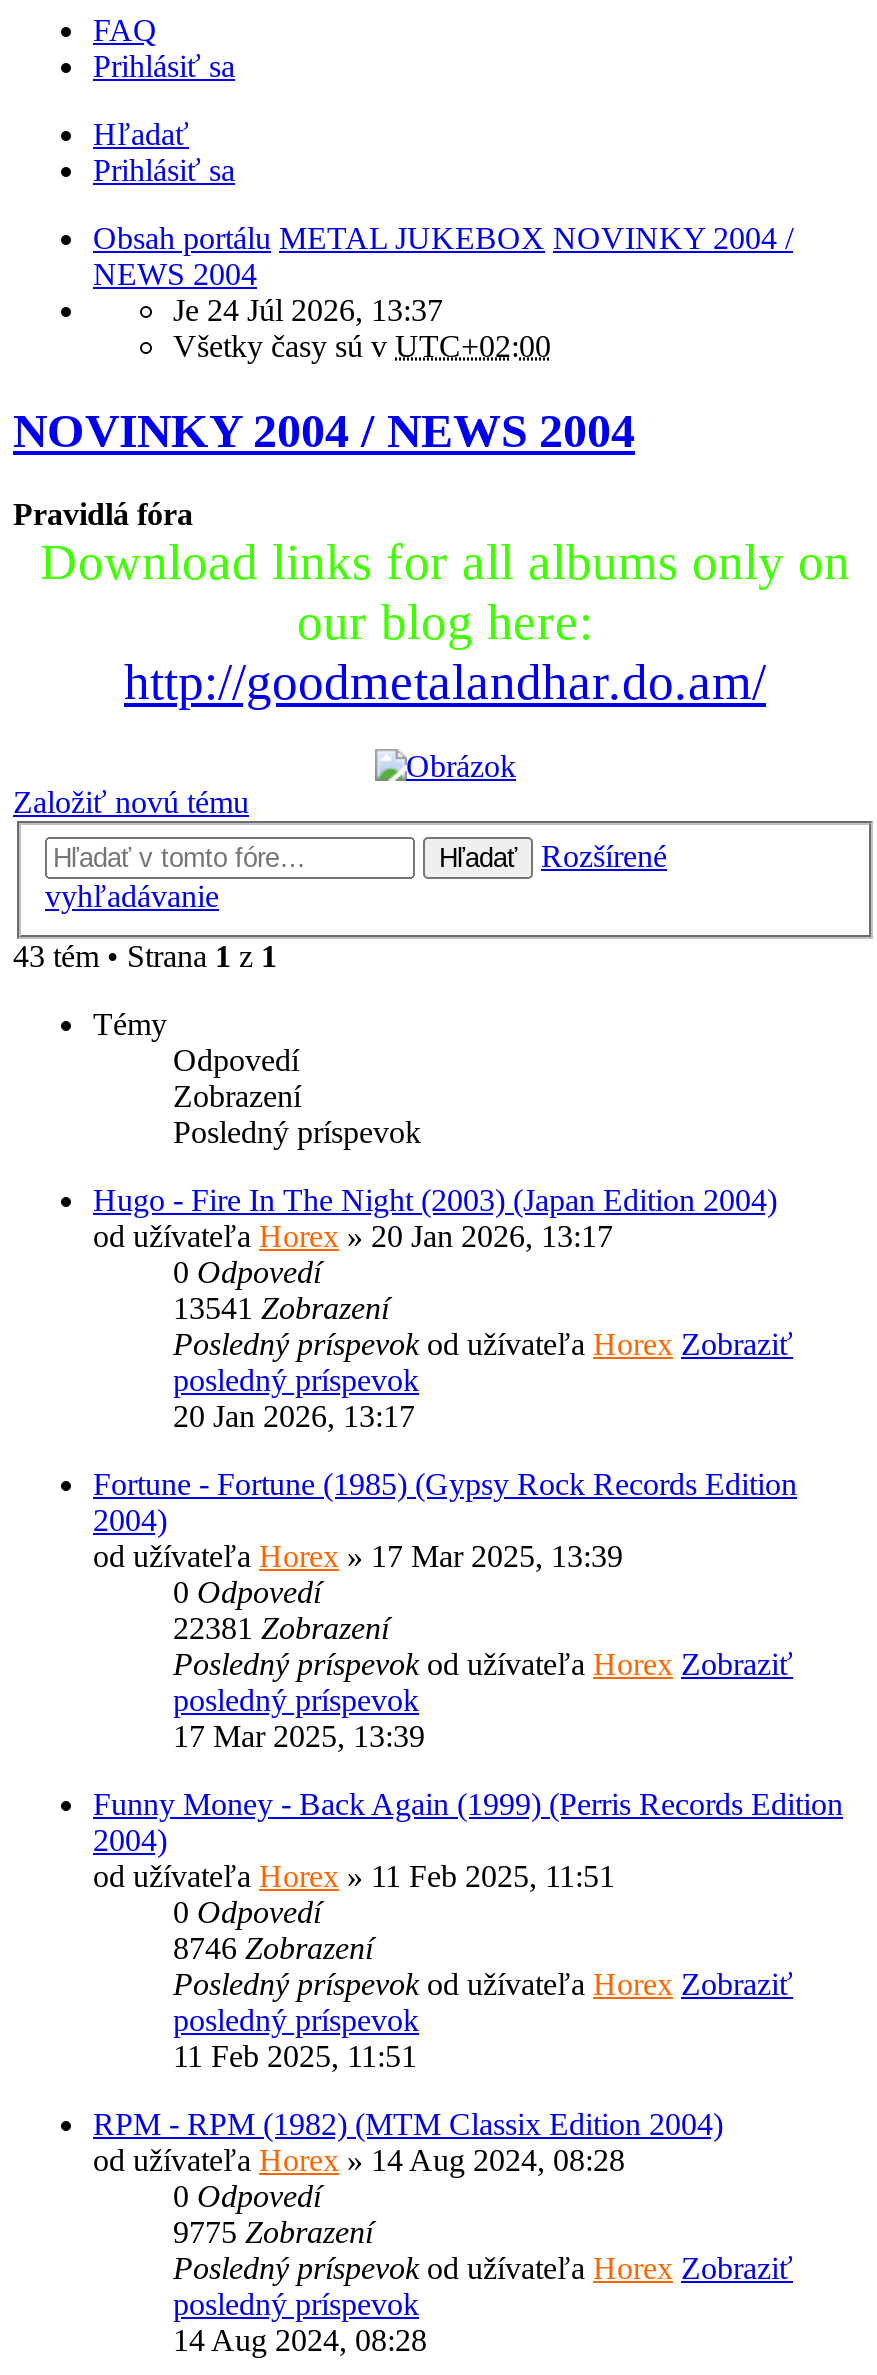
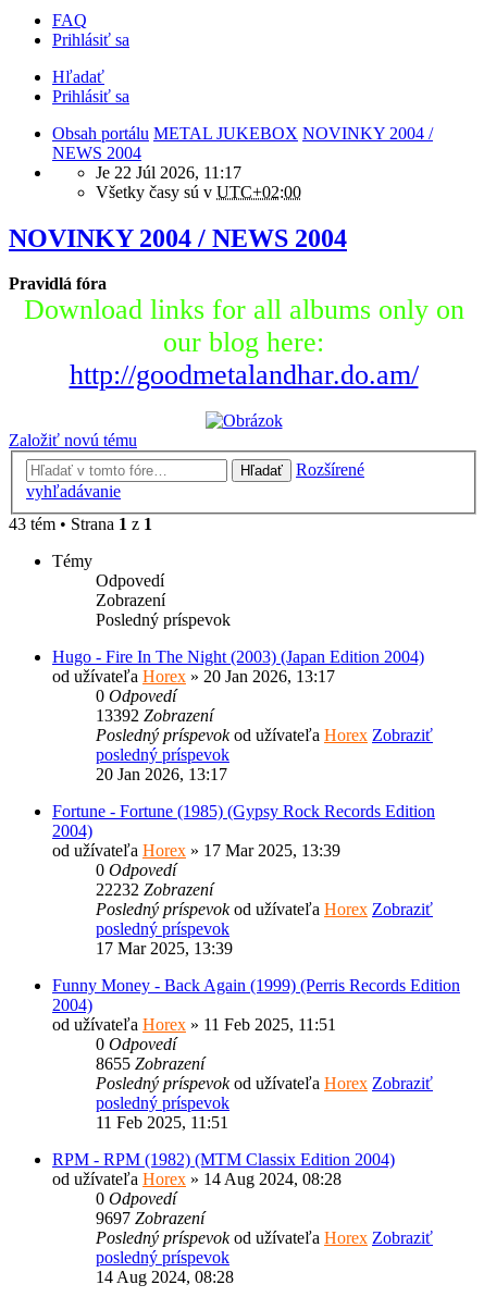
[173,292,443,326] Je 24 Júl 2026, 13:37 -> [96,163,241,181] Je 22 Júl 2026, 11:17
[173,1291,389,1325] 13541 Zobrazení -> [96,706,213,725] 13392 Zobrazení
[173,1611,389,1645] 22381 Zobrazení -> [96,880,213,899] 22232 Zobrazení
[173,1931,373,1965] 8746Zobrazení -> [96,1054,204,1073] 8655Zobrazení
[173,2215,373,2249] 9775Zobrazení -> [96,1209,204,1227] 9697Zobrazení

